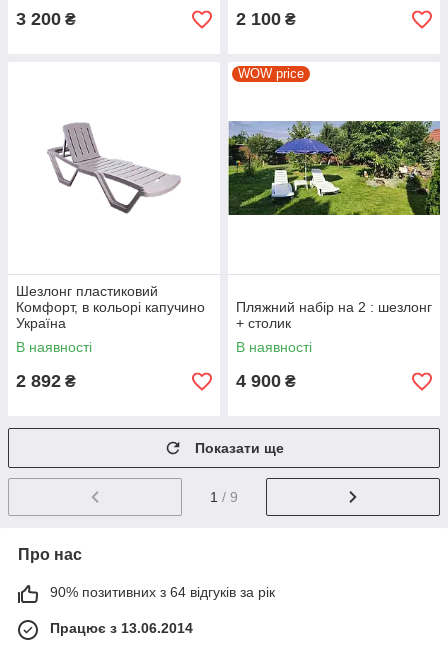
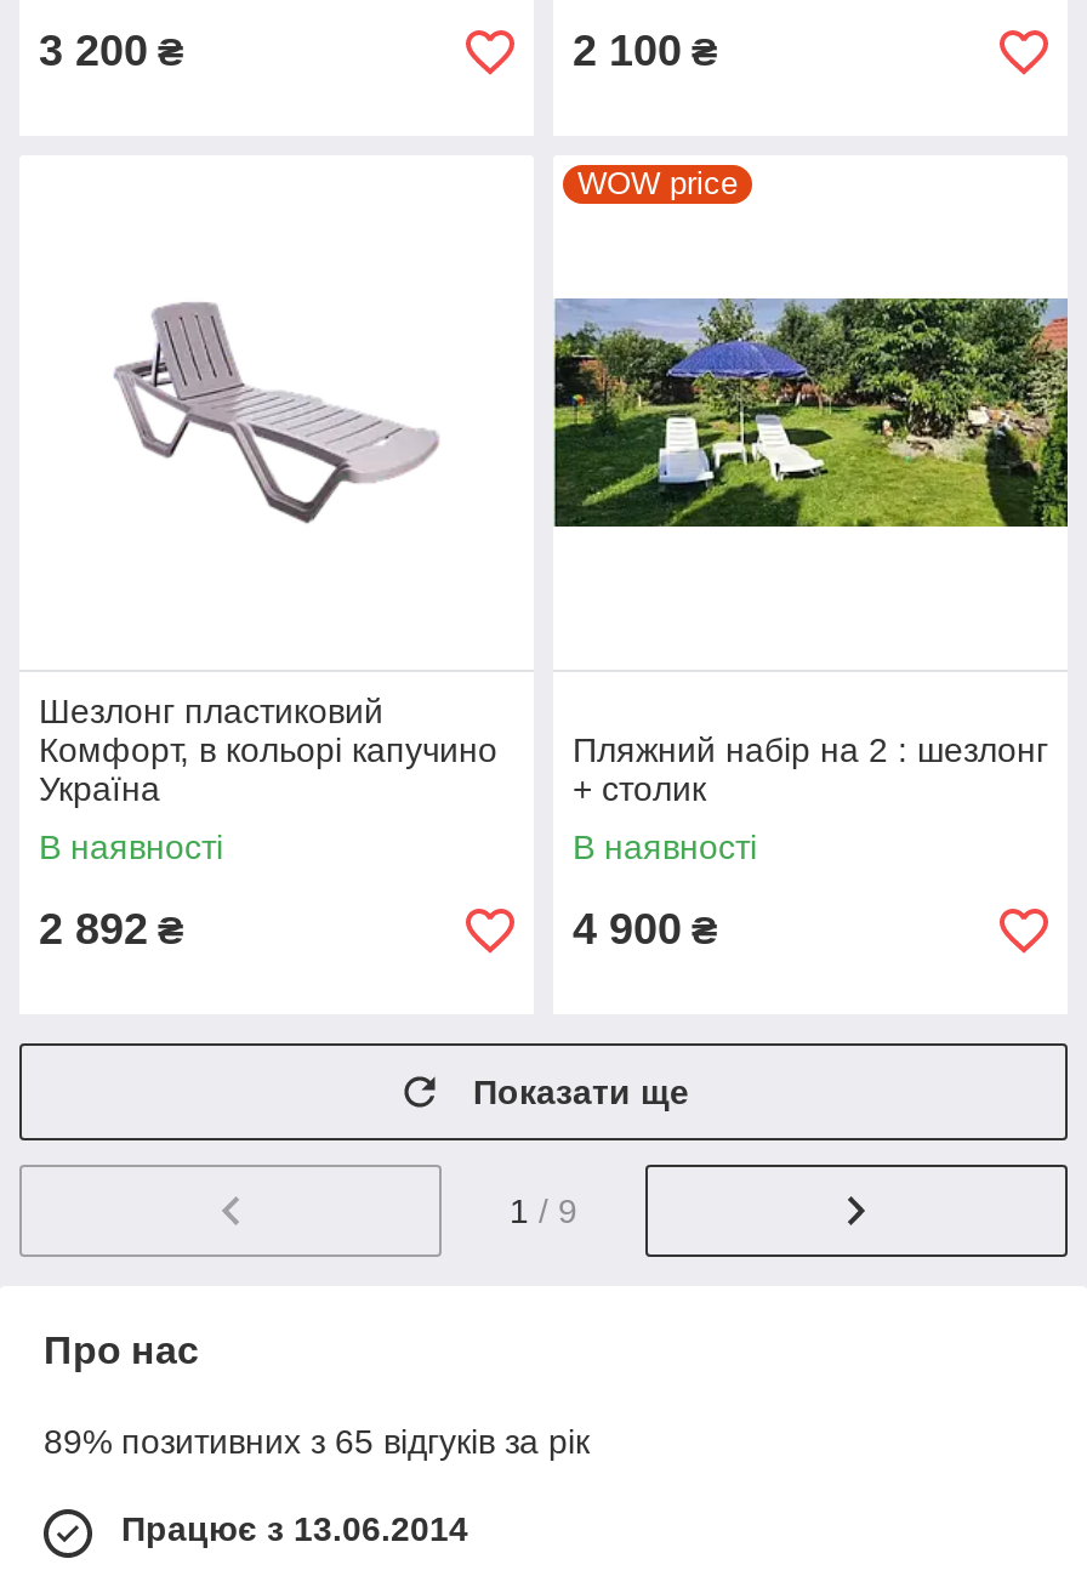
[50,584,275,600] 90% позитивних з 64 відгуків за рік -> [44,1422,590,1461] 89% позитивних з 65 відгуків за рік

